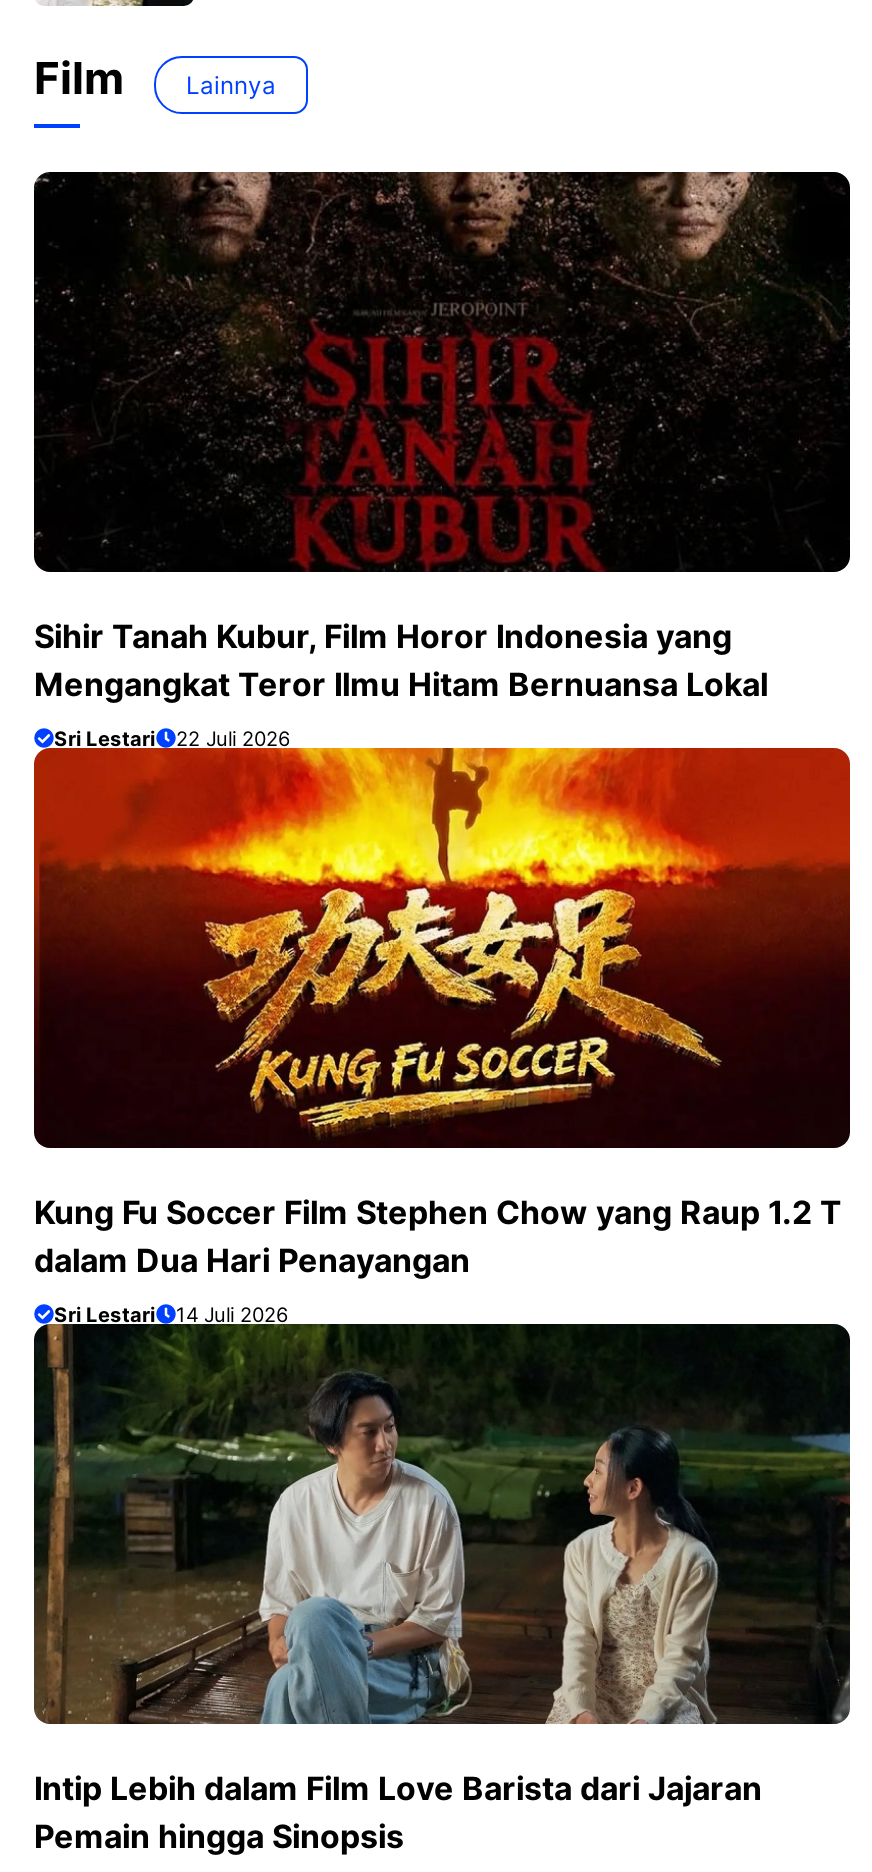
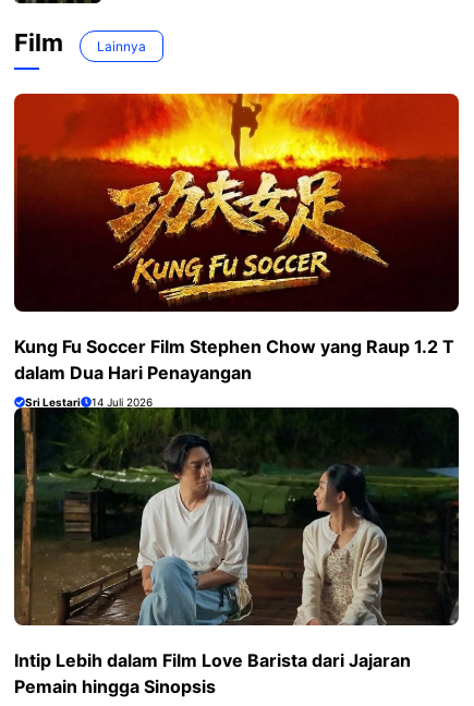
[32,170,852,750] [image] | Sihir Tanah Kubur, Film Horor Indonesia yang | Mengangkat Teror Ilmu Hitam Bernuansa Lokal | Sri Lestari | 22 Juli 2026 -> none

